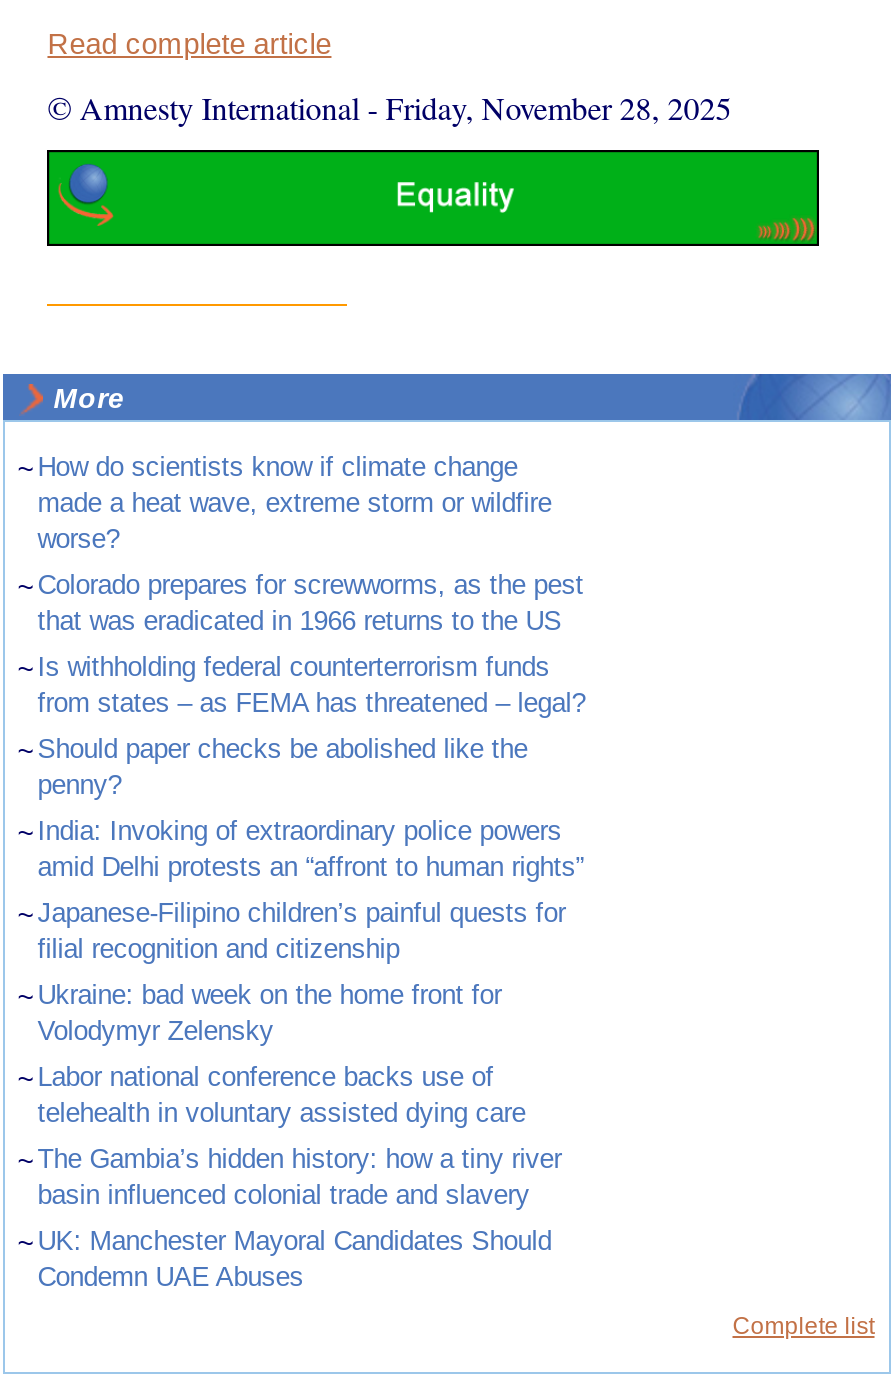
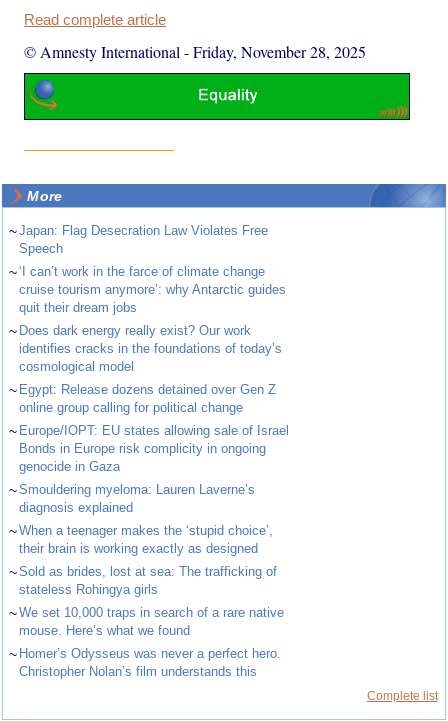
[17,451,551,553] ~ How do scientists know if climate change | made a heat wave, extreme storm or wildfire | worse? -> [9,223,268,256] ~ Japan: Flag Desecration Law Violates Free | Speech
[17,569,583,635] ~ Colorado prepares for screwworms, as the pest | that was eradicated in 1966 returns to the US -> [9,264,286,315] ~ ‘I can’t work in the farce of climate change | cruise tourism anymore’: why Antarctic guides | quit their dream jobs
[17,651,585,717] ~ Is withholding federal counterterrorism funds | from states – as FEMA has threatened – legal? -> [9,323,282,374] ~ Does dark energy really exist? Our work | identifies cracks in the foundations of today’s | cosmological model
[17,733,527,799] ~ Should paper checks be abolished like the | penny? -> [9,382,276,415] ~ Egypt: Release dozens detained over Gen Z | online group calling for political change
[17,815,583,881] ~ India: Invoking of extraordinary police powers | amid Delhi protests an “affront to human rights” -> [9,423,289,474] ~ Europe/IOPT: EU states allowing sale of Israel | Bonds in Europe risk complicity in ongoing | genocide in Gaza
[17,897,565,963] ~ Japanese-Filipino children’s painful quests for | filial recognition and citizenship -> [9,482,255,515] ~ Smouldering myeloma: Lauren Laverne’s | diagnosis explained
[17,979,501,1045] ~ Ukraine: bad week on the home front for | Volodymyr Zelensky -> [9,523,273,556] ~ When a teenager makes the ‘stupid choice’, | their brain is working exactly as designed
[17,1061,525,1127] ~ Labor national conference backs use of | telehealth in voluntary assisted dying care -> [9,564,277,597] ~ Sold as brides, lost at sea: The trafficking of | stateless Rohingya girls
[17,1143,561,1209] ~ The Gambia’s hidden history: how a tiny river | basin influenced colonial trade and slavery -> [9,605,284,638] ~ We set 10,000 traps in search of a rare native | mouse. Here’s what we found
[17,1225,551,1291] ~ UK: Manchester Mayoral Candidates Should | Condemn UAE Abuses -> [9,646,281,679] ~ Homer’s Odysseus was never a perfect hero. | Christopher Nolan’s film understands this

